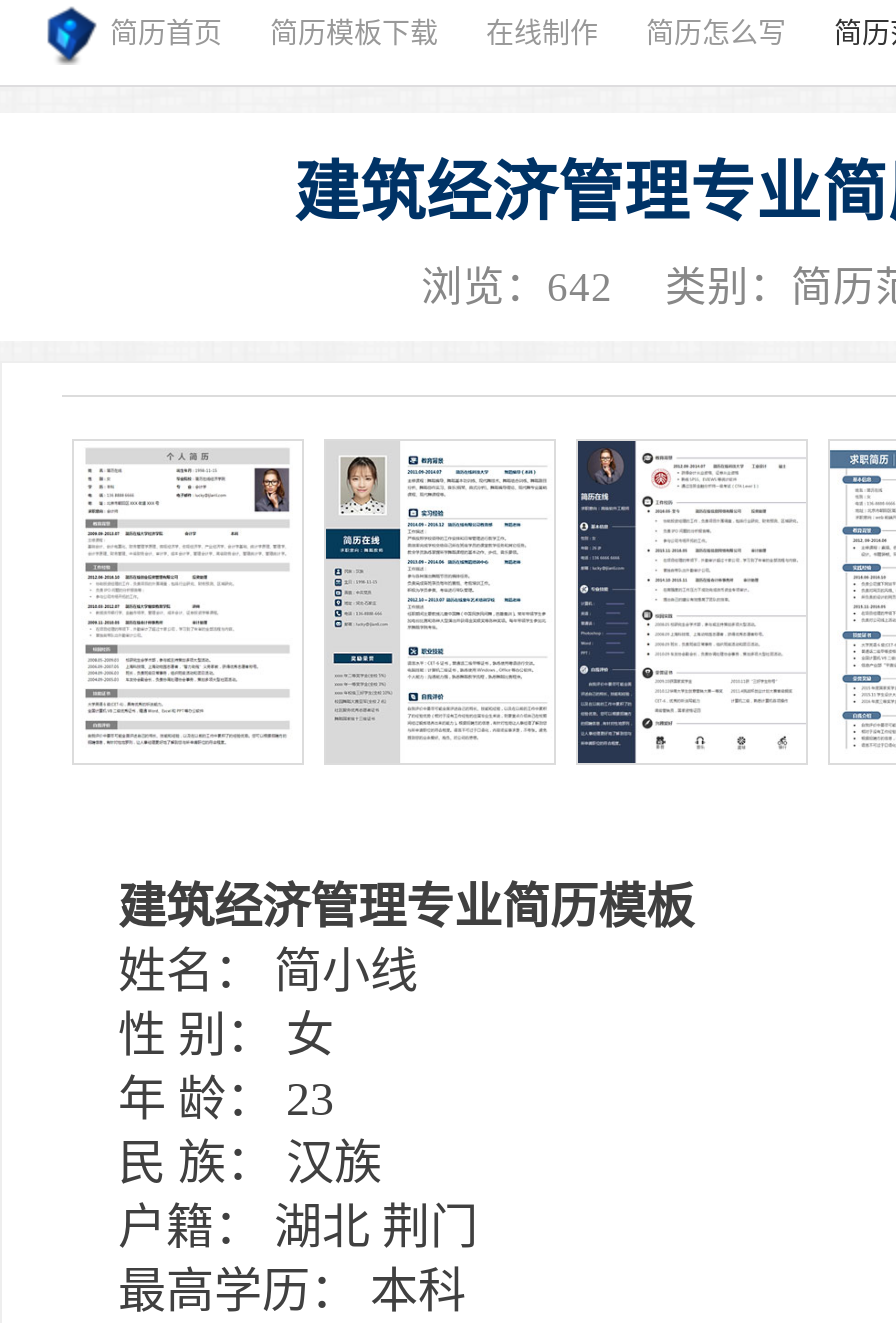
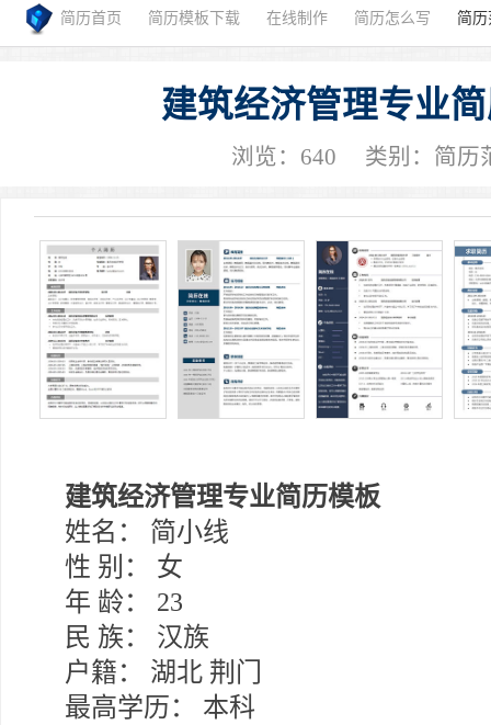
[421,265,613,309] 浏览：642 -> [231,145,336,169] 浏览：640

